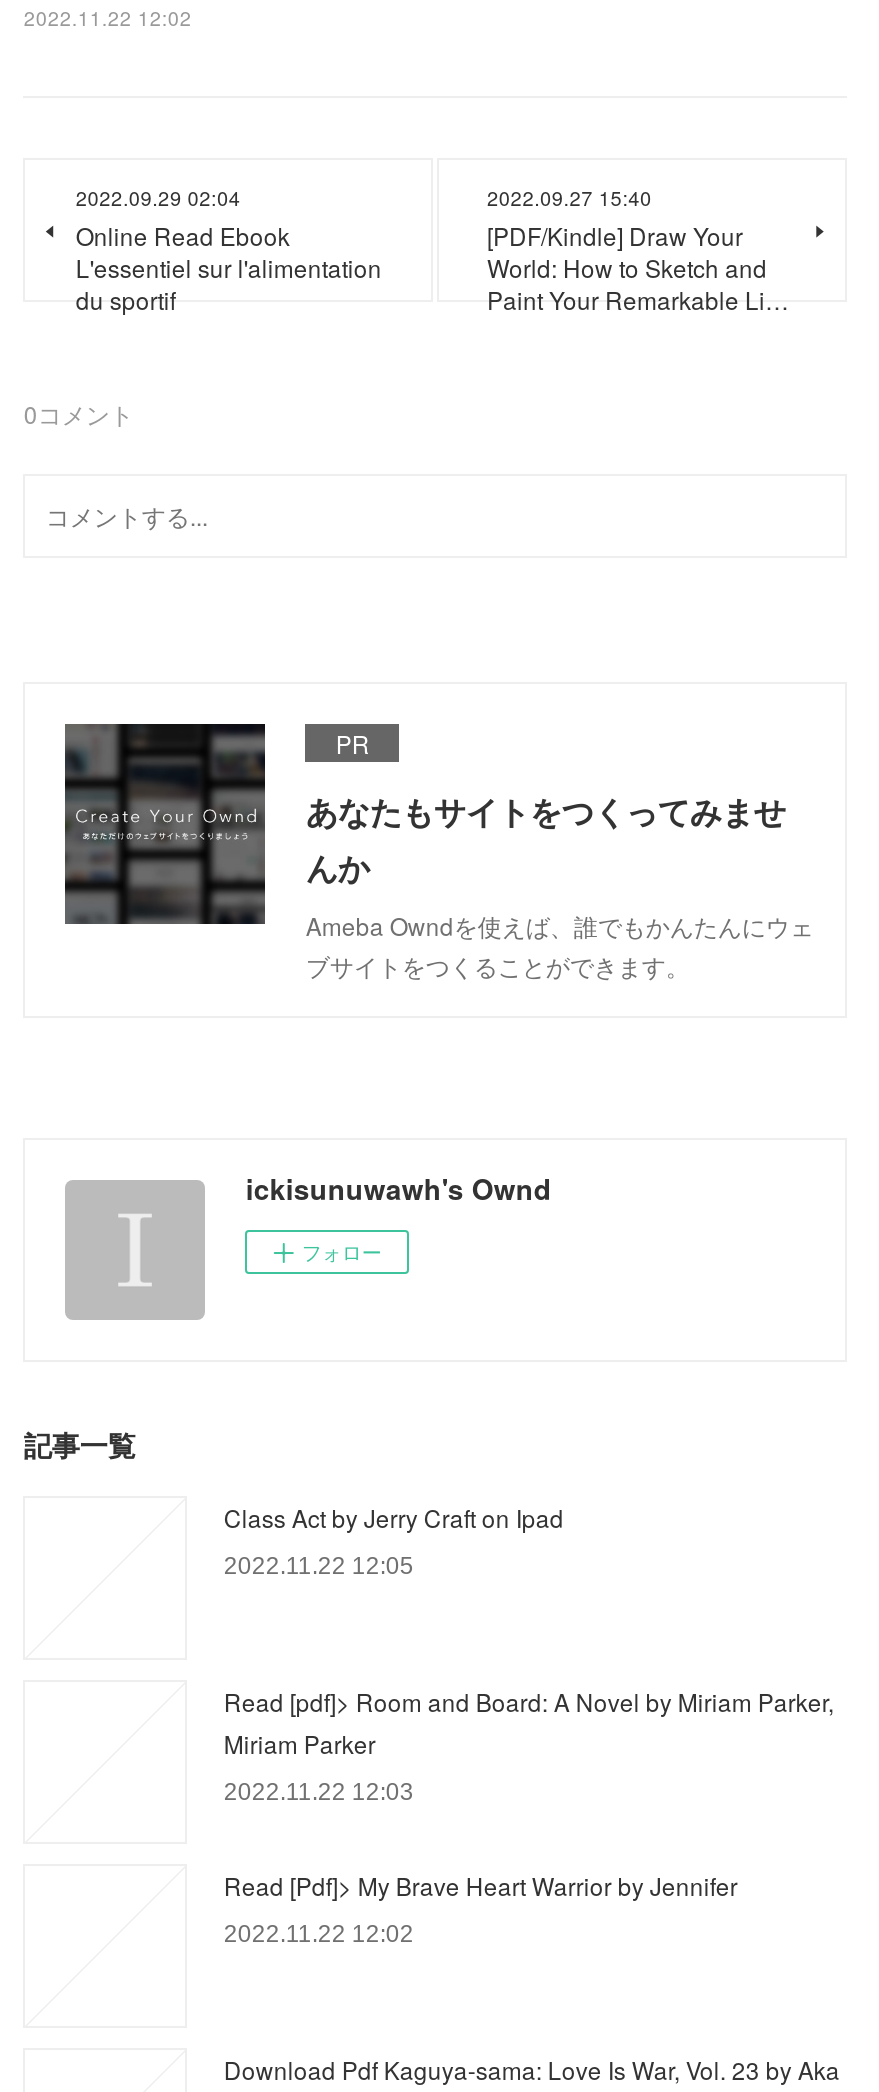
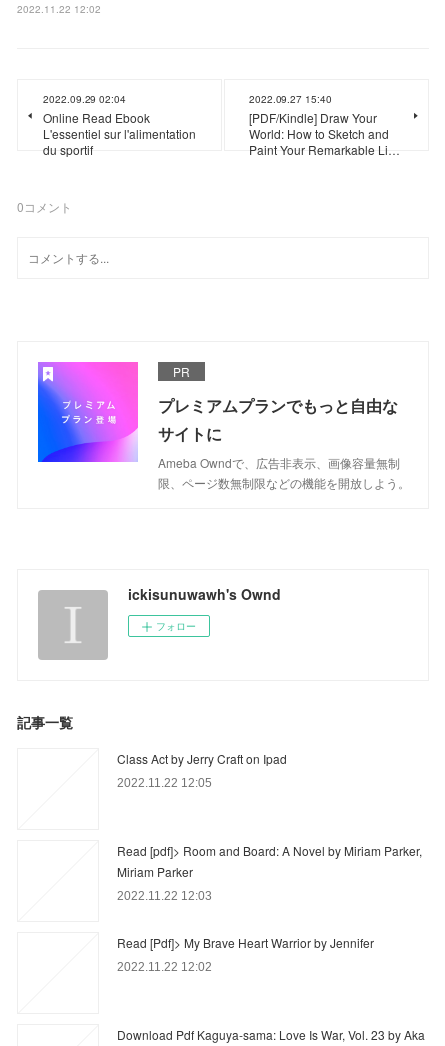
[63,722,814,982] [image] | あなたもサイトをつくってみませ | んか | Ameba Owndを使えば、誰でもかんたんにウェ | ブサイトをつくることができます。 -> [37,361,410,491] [image] | プレミアムプランでもっと自由な | サイトに | Ameba Owndで、広告非表示、画像容量無制 | 限、ページ数無制限などの機能を開放しよう。

